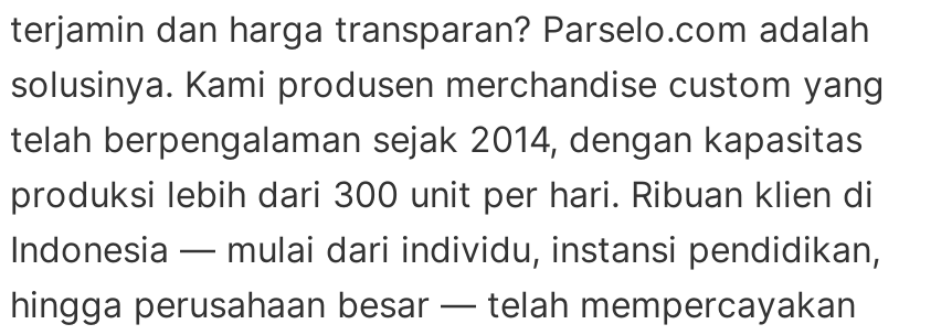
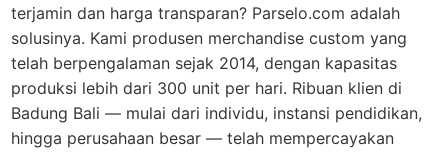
[10,227,880,271] Indonesia — mulai dari individu, instansi pendidikan, -> [11,103,422,123] Badung Bali — mulai dari individu, instansi pendidikan,

